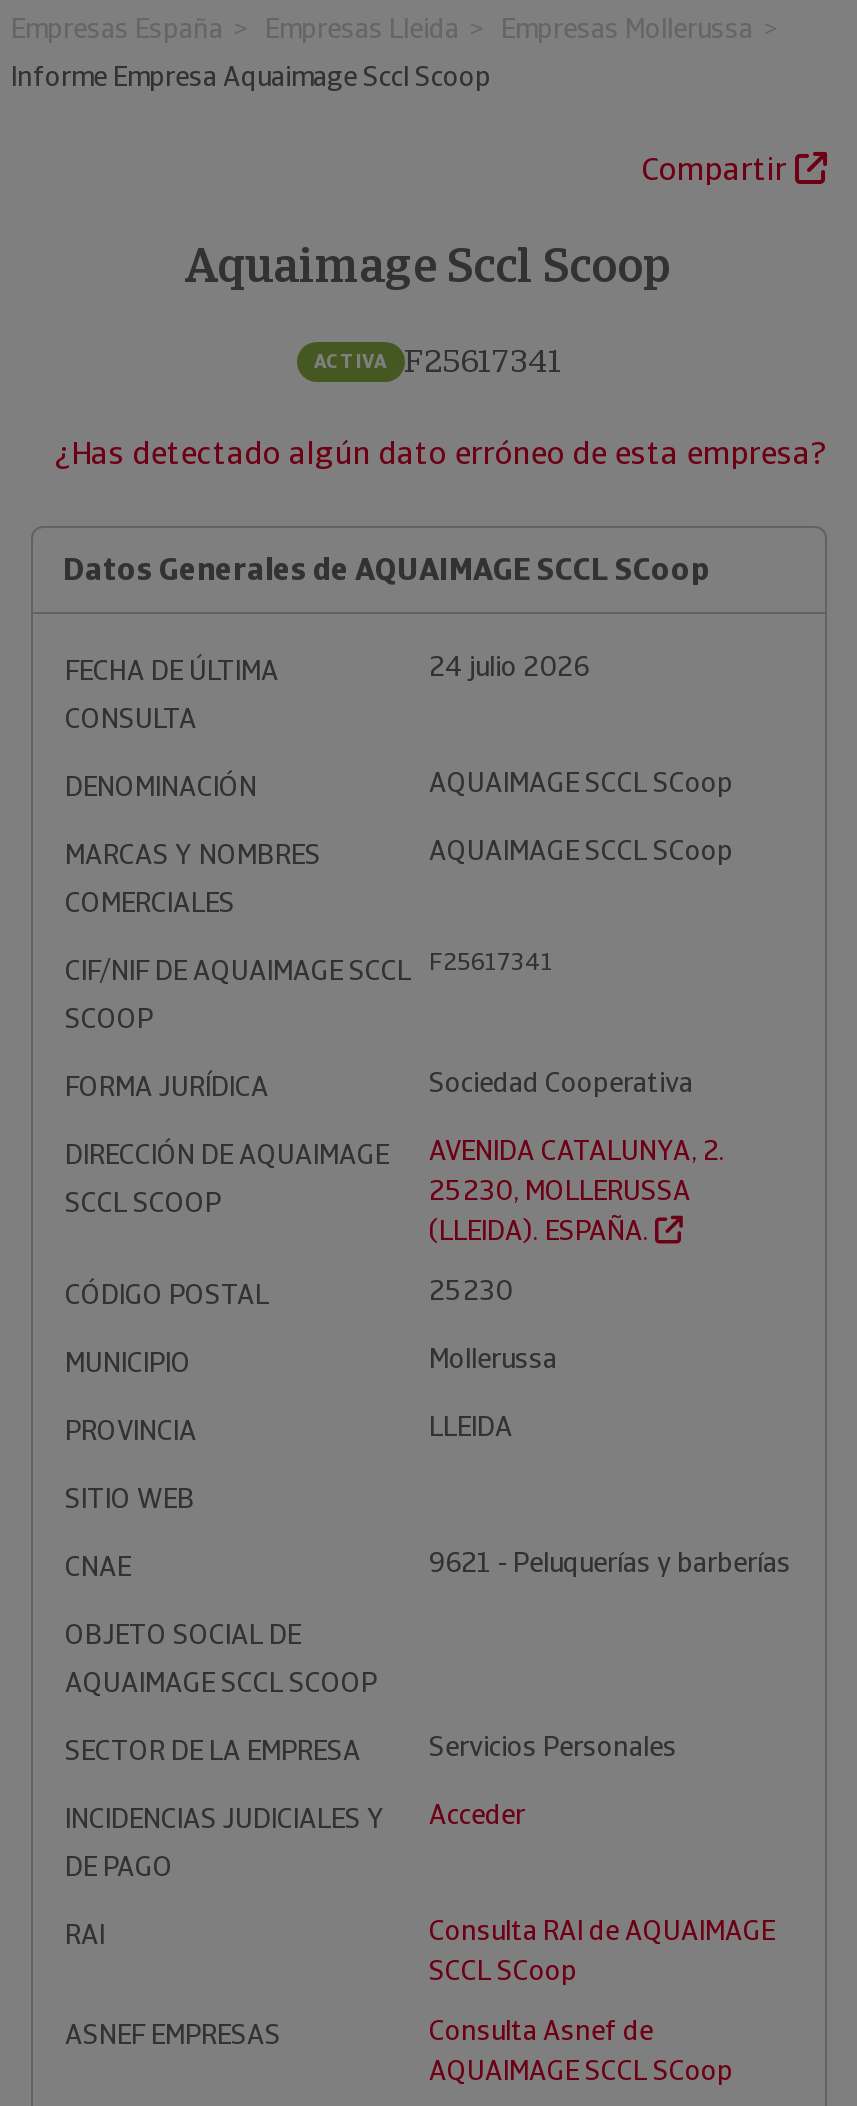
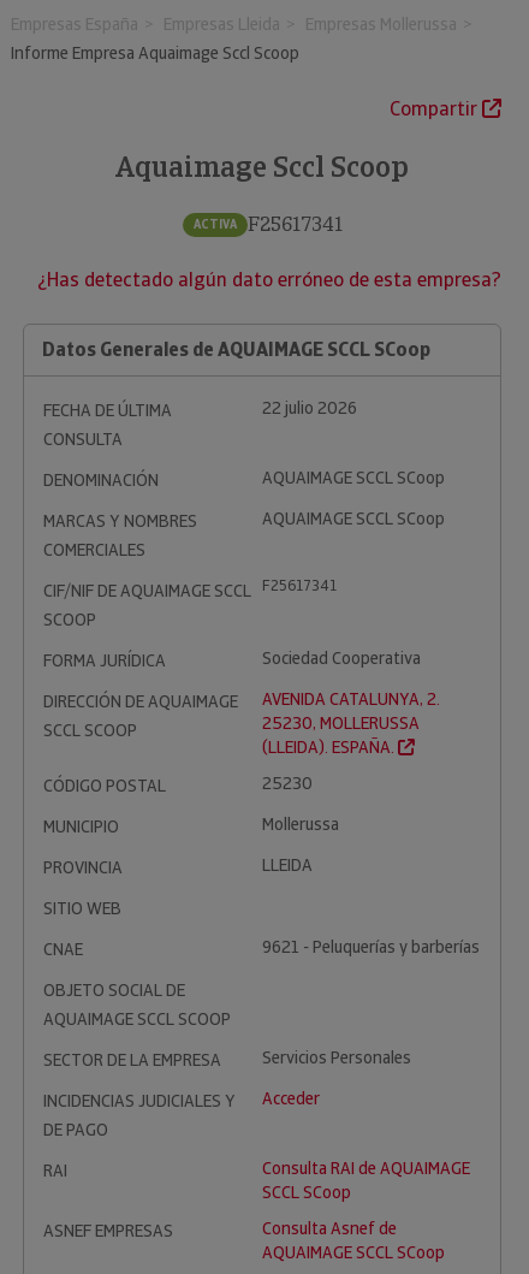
[429,648,589,684] 24 julio 2026 -> [262,397,357,419] 22 julio 2026

